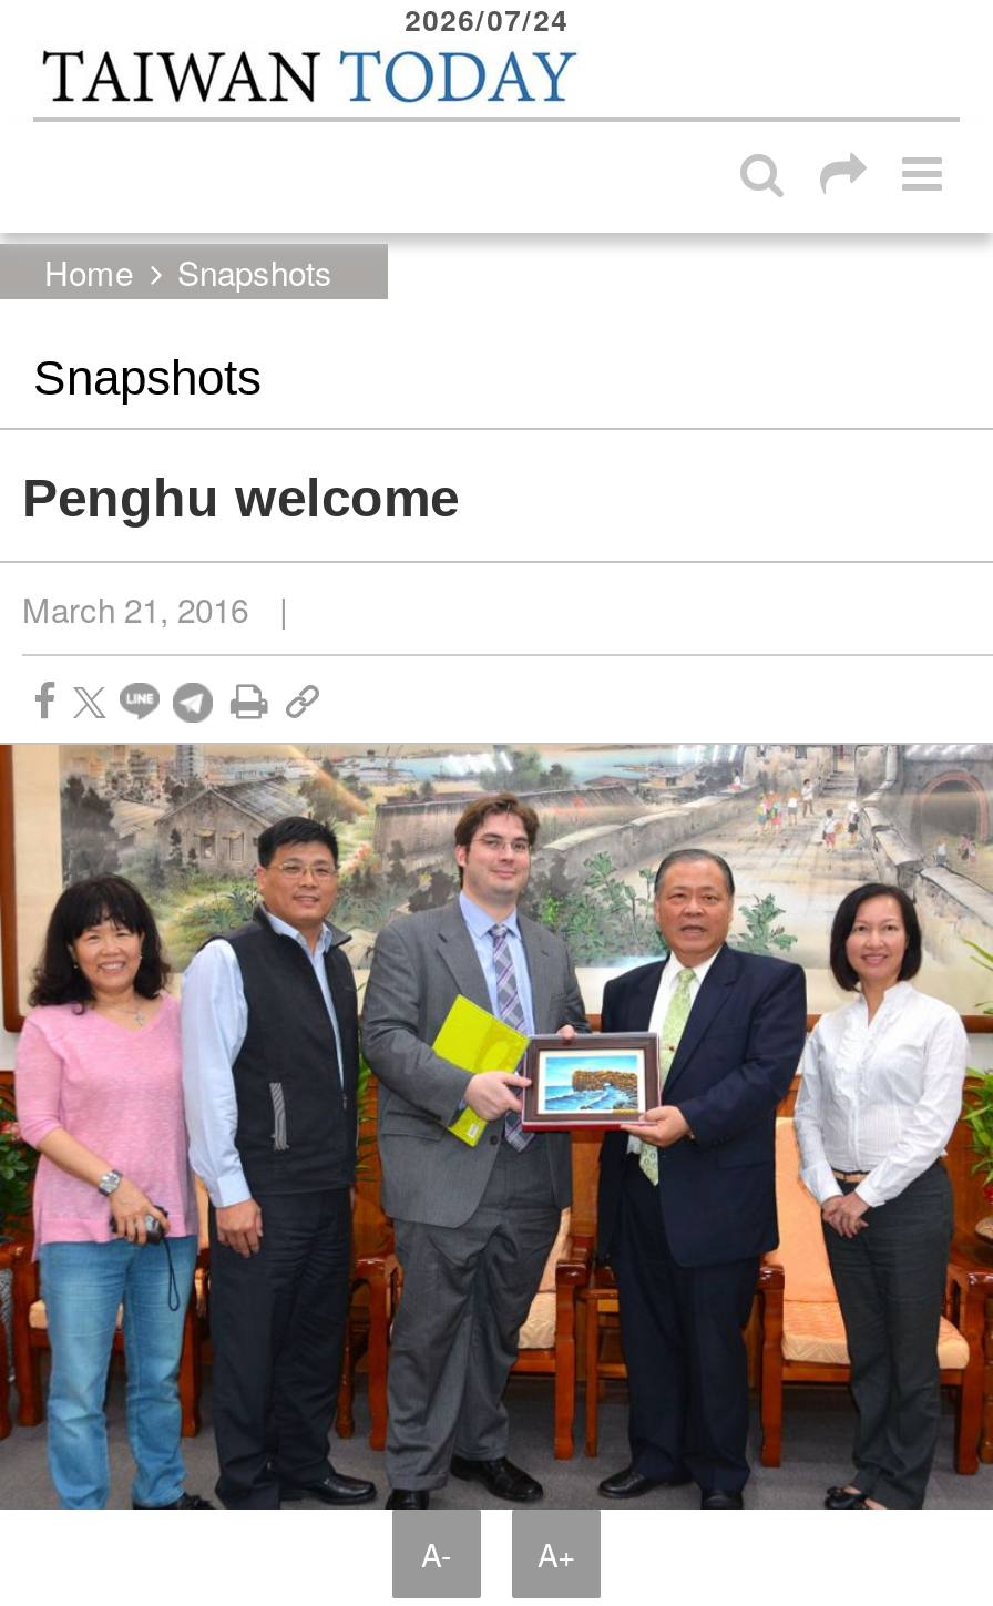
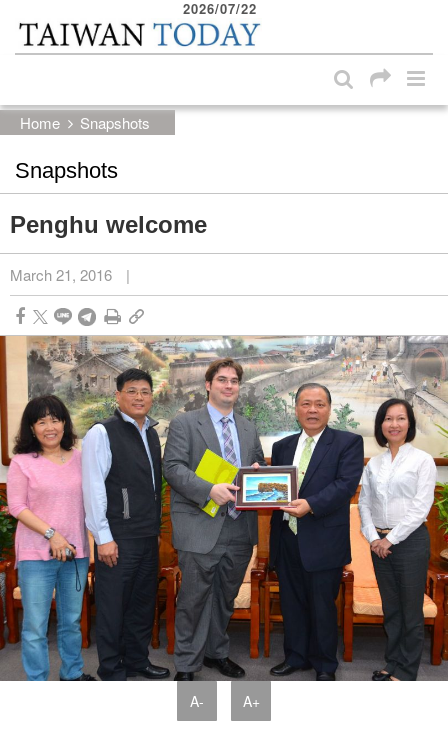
[405,0,569,40] 2026/07/24 -> [183,0,257,18] 2026/07/22

